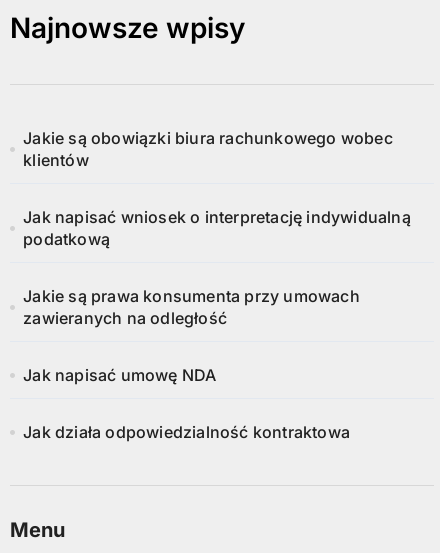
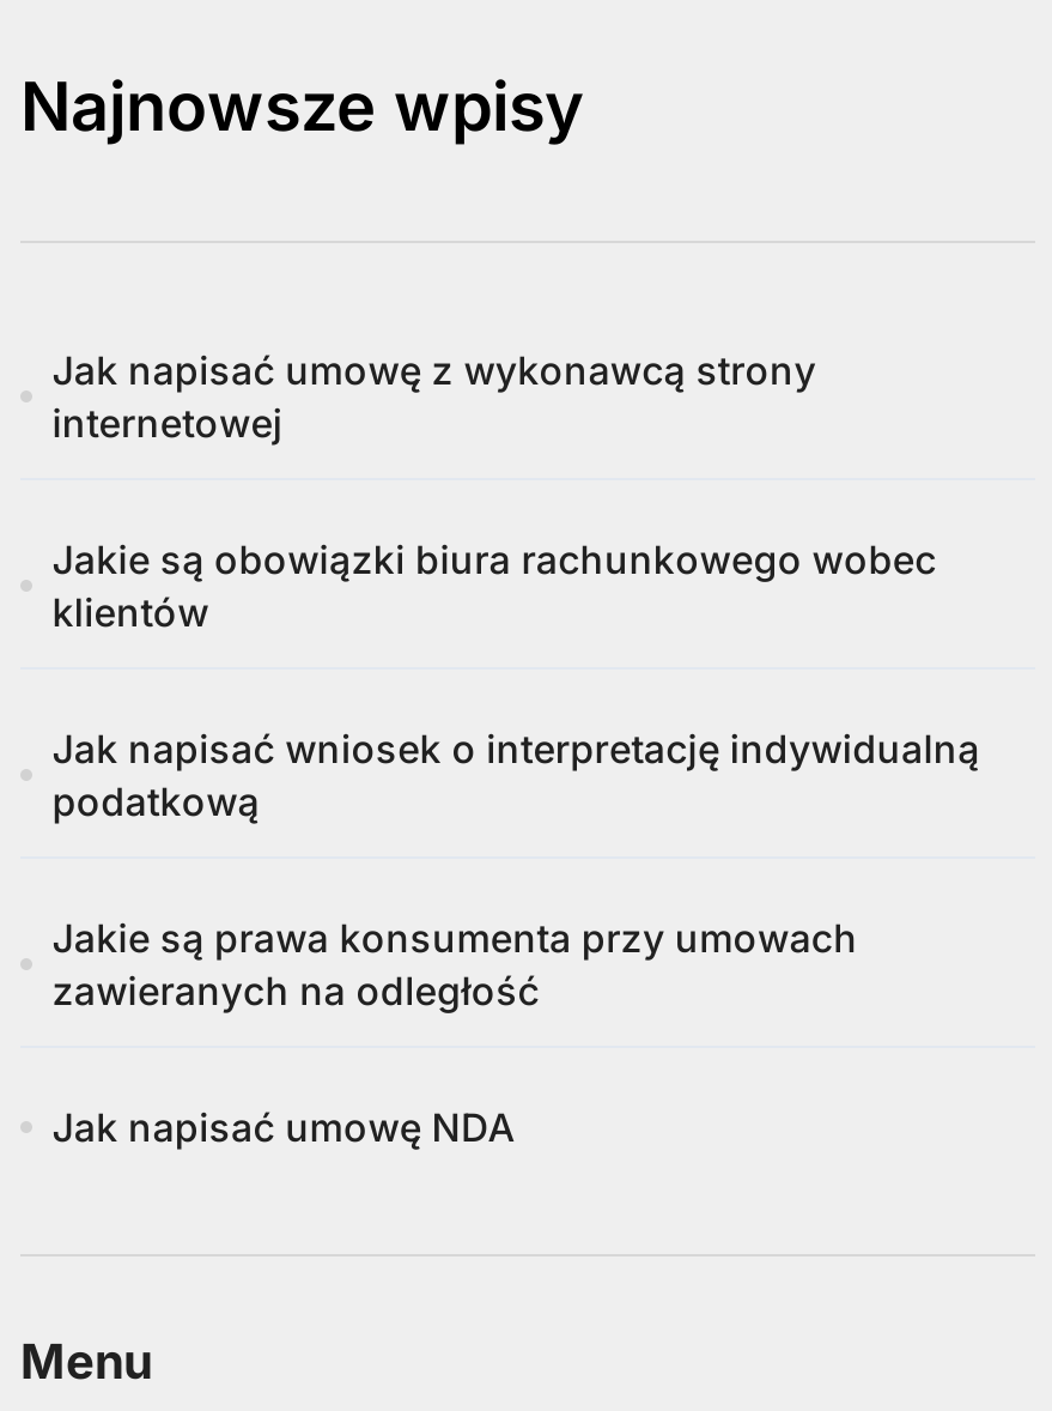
none -> [52,346,816,447] Jak napisać umowę z wykonawcą strony | internetowej
moved [23,128,411,385] -> [52,535,980,1151]: Jakie są obowiązki biura rachunkowego wobec | klientów | Jak napisać wniosek o interpretację indywidualną | podatkową | Jakie są prawa konsumenta przy umowach | zawieranych na odległość | Jak napisać umowę NDA
[23,422,350,442] Jak działa odpowiedzialność kontraktowa -> none

